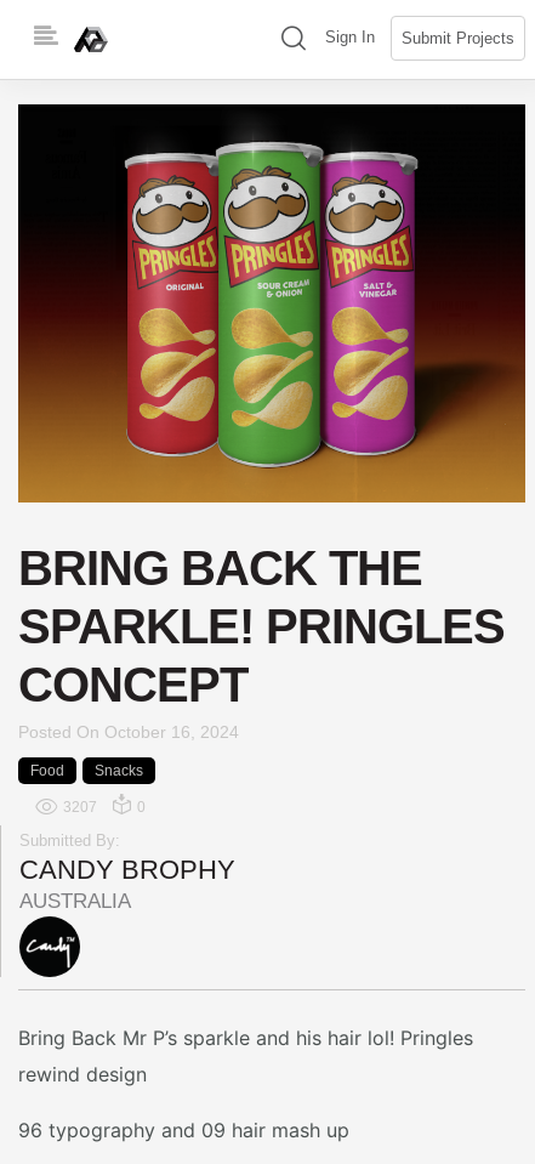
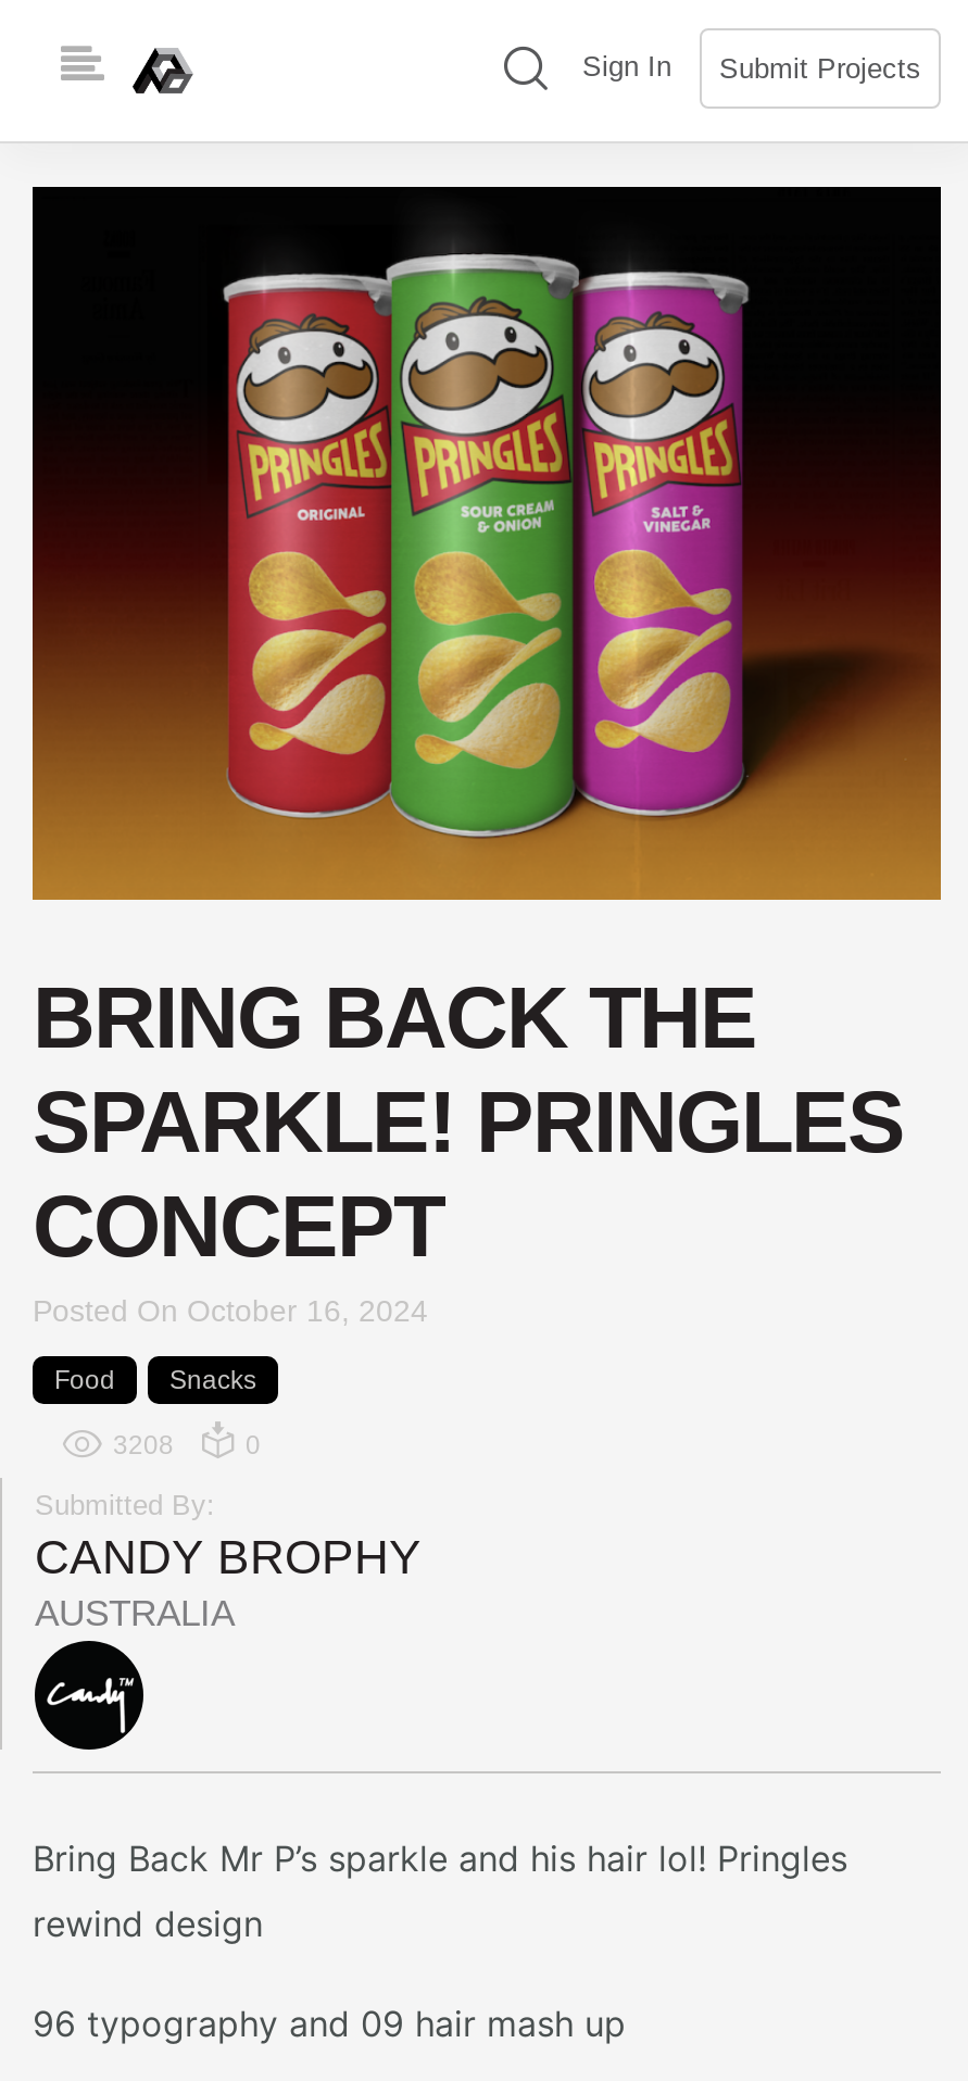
[63,798,97,815] 3207 -> [113,1429,174,1460] 3208

